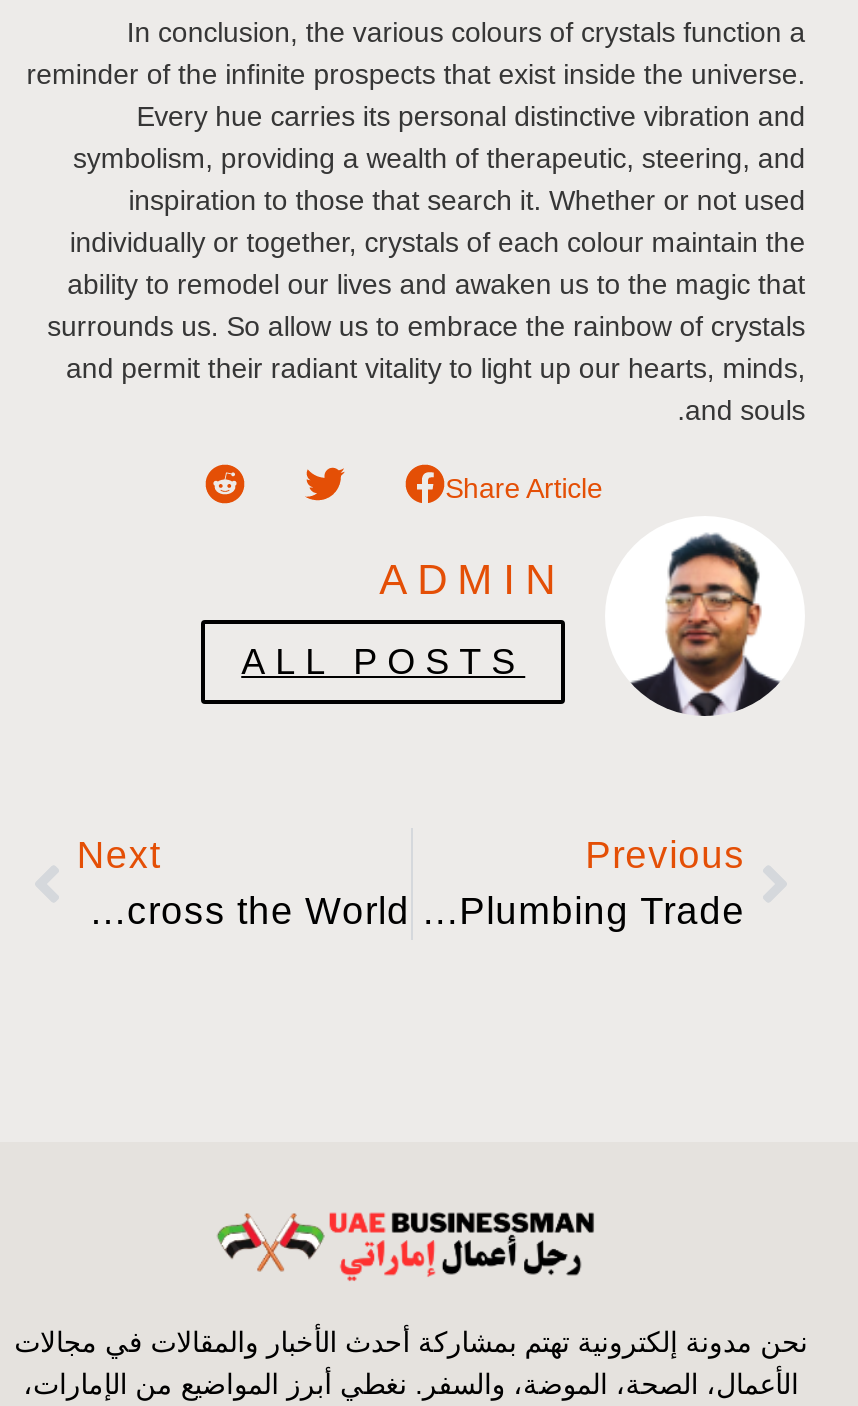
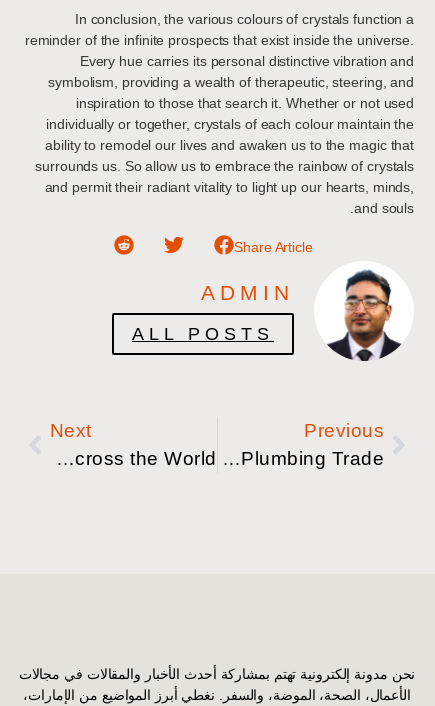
[215,1210,597,1282] [image] -> none

